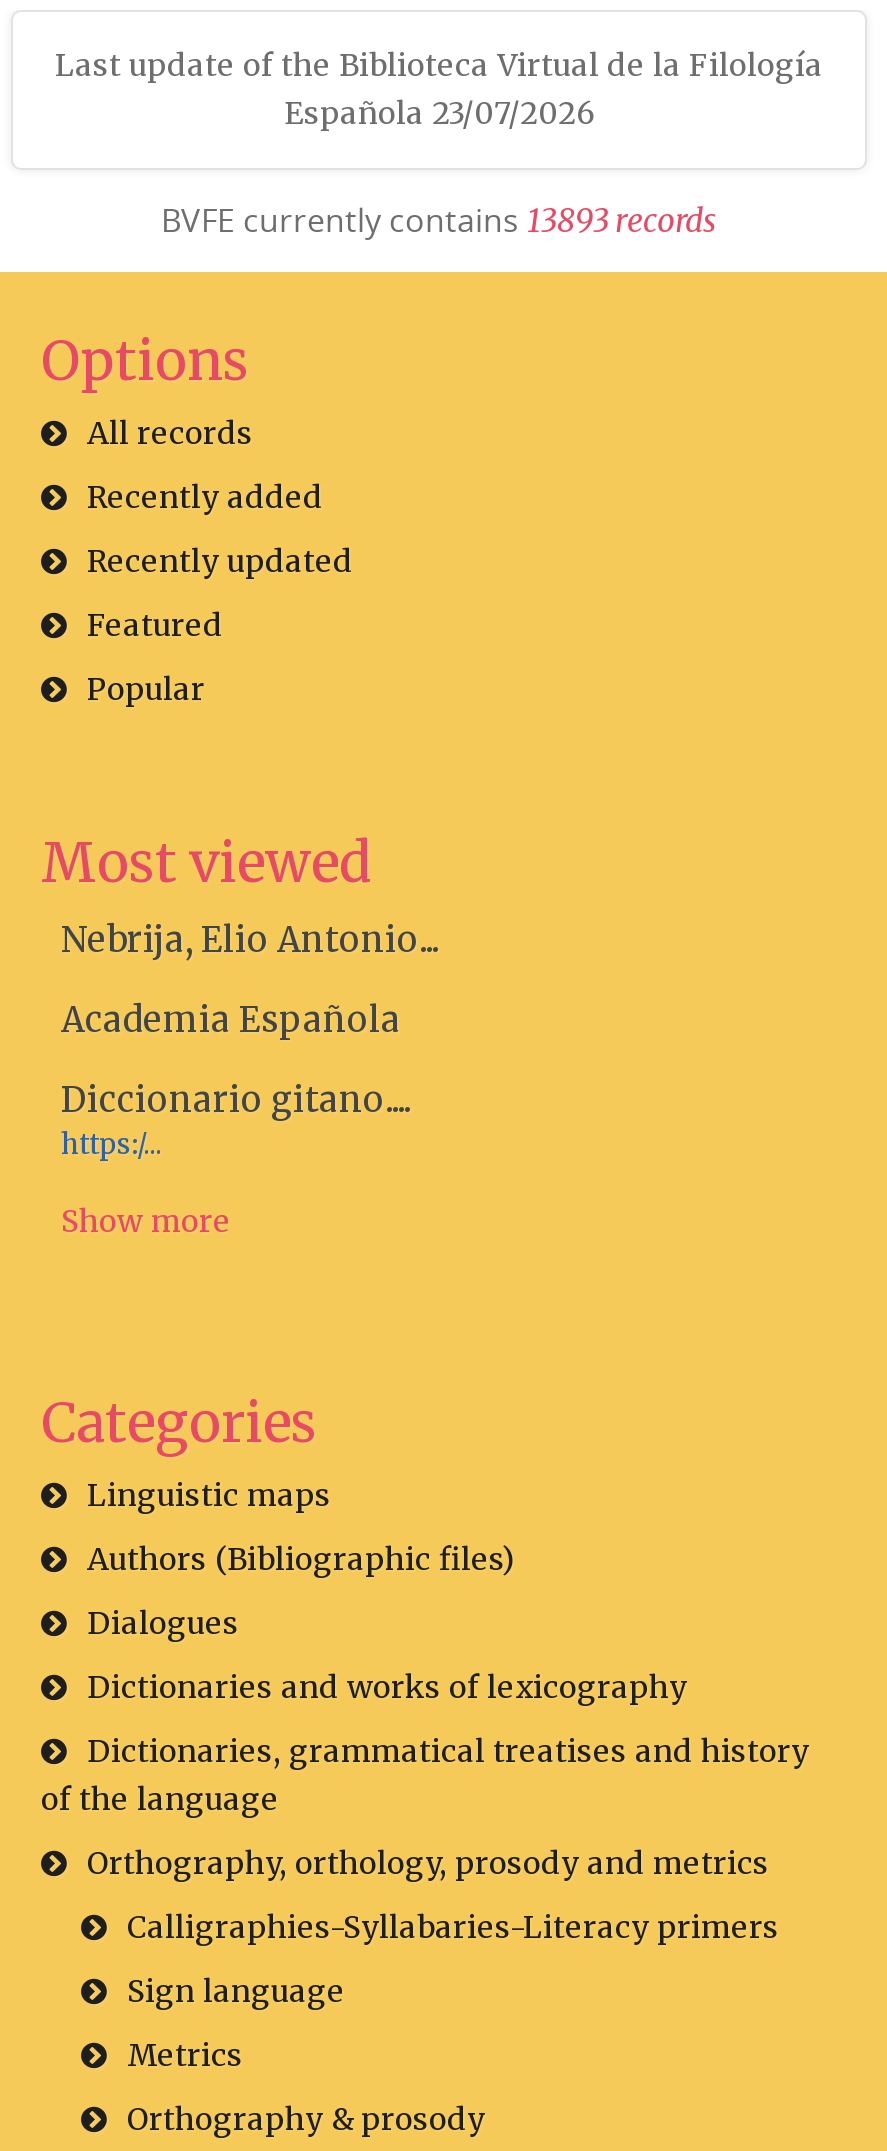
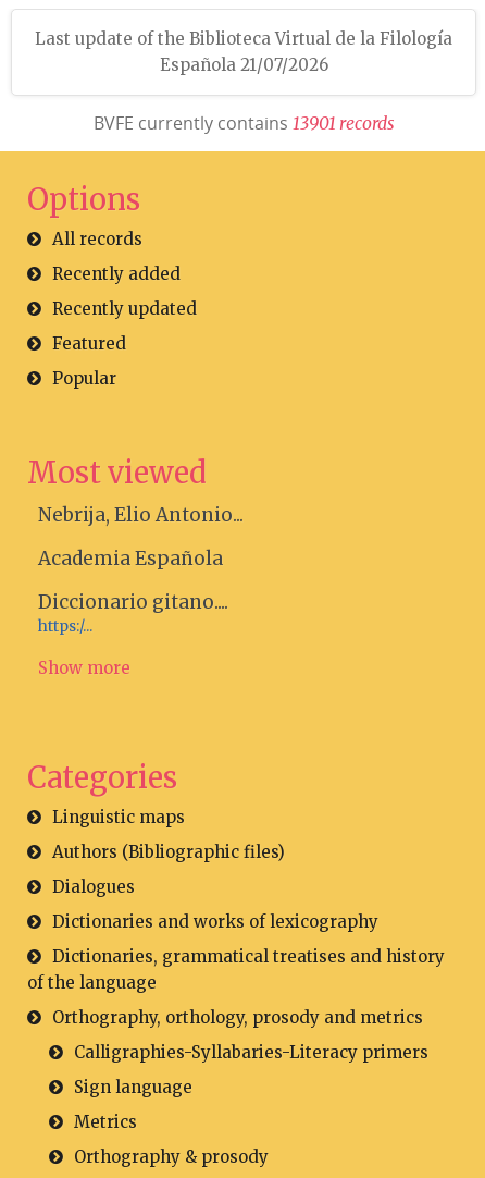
[284,94,594,132] Española 23/07/2026 -> [159,54,328,75] Española 21/07/2026
[161,198,717,242] BVFE currently contains 13893 r ecords -> [93,111,394,135] BVFE currently contains 13901 r ecords

